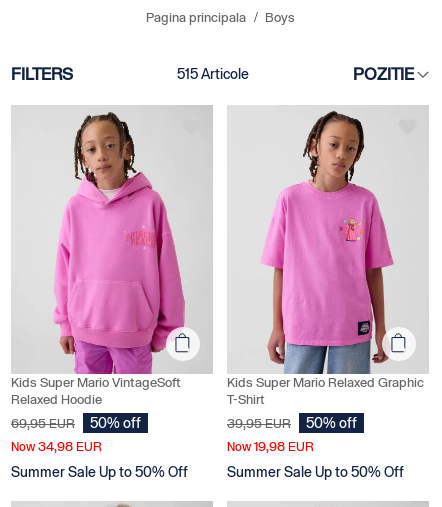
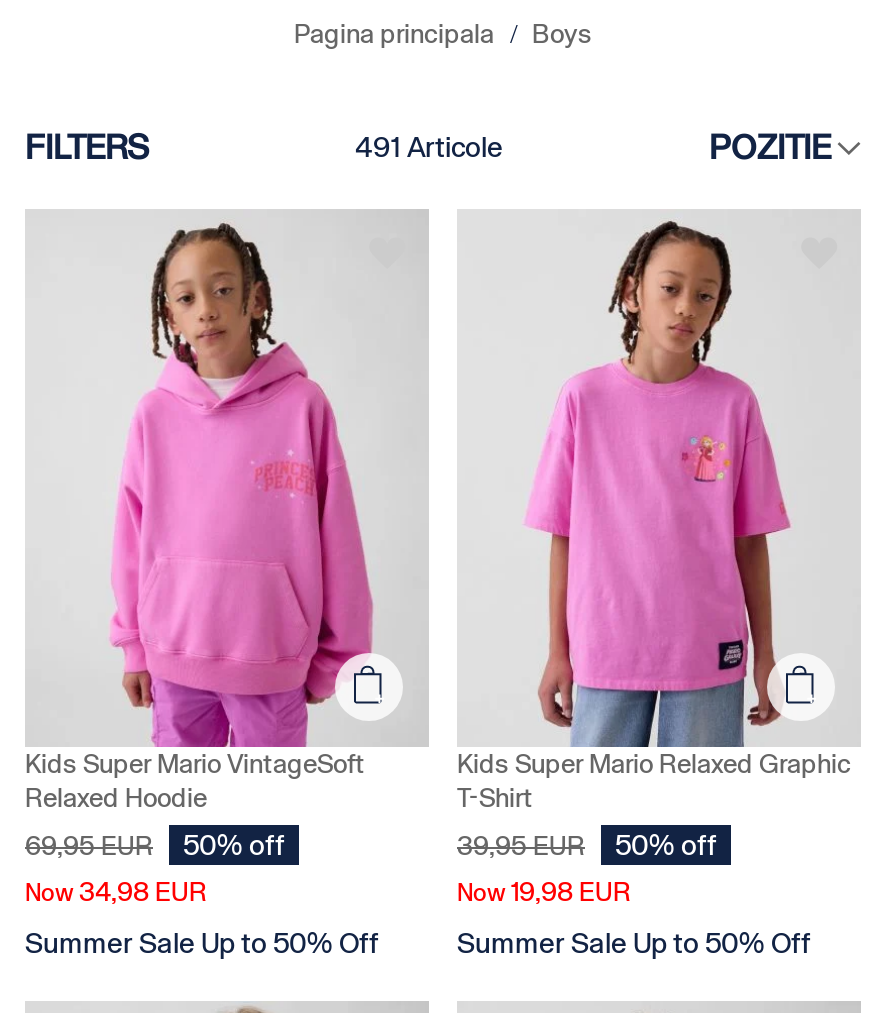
[177,66,249,82] 515 Articole -> [355,131,503,163] 491 Articole

